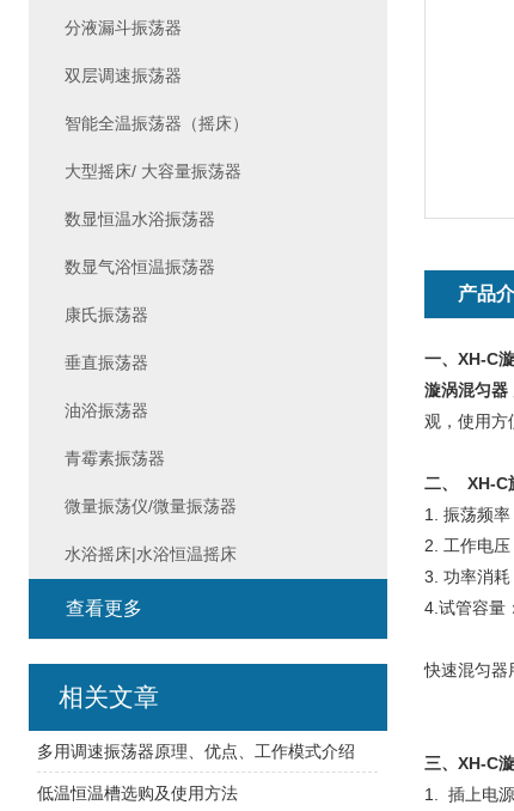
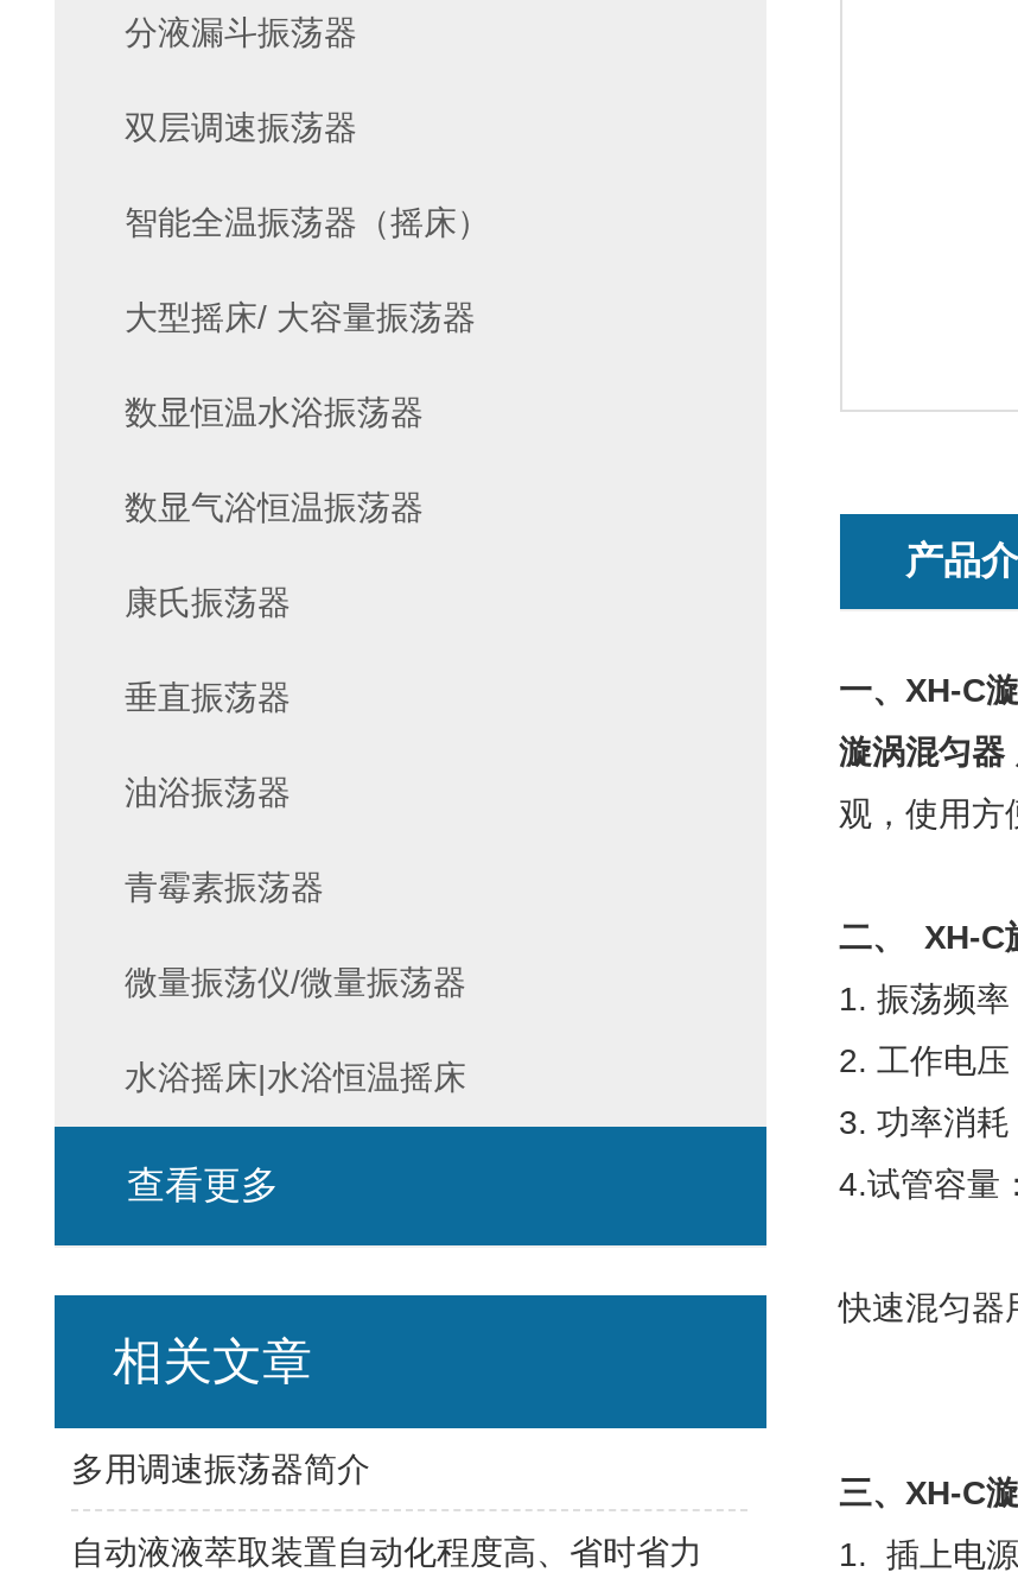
[37,742,355,761] 多用调速振荡器原理、优点、工作模式介绍 -> [71,1450,370,1488] 多用调速振荡器简介
[37,783,238,803] 低温恒温槽选购及使用方法 -> [71,1533,702,1571] 自动液液萃取装置自动化程度高、省时省力

